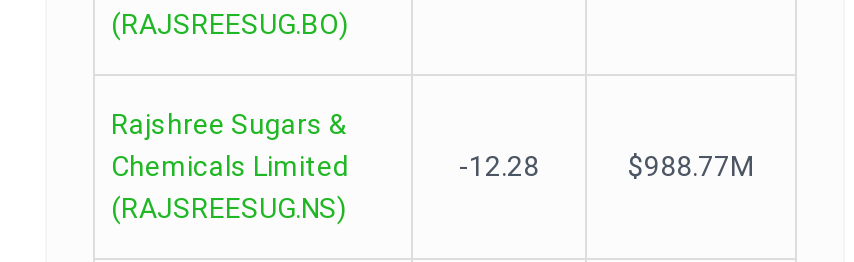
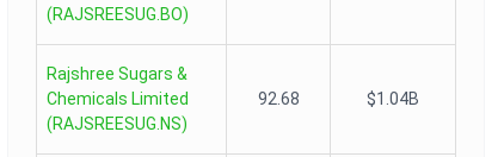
[459,150,754,182] -12.28 | $988.77M -> [257,89,419,108] 92.68 | $1.04B

